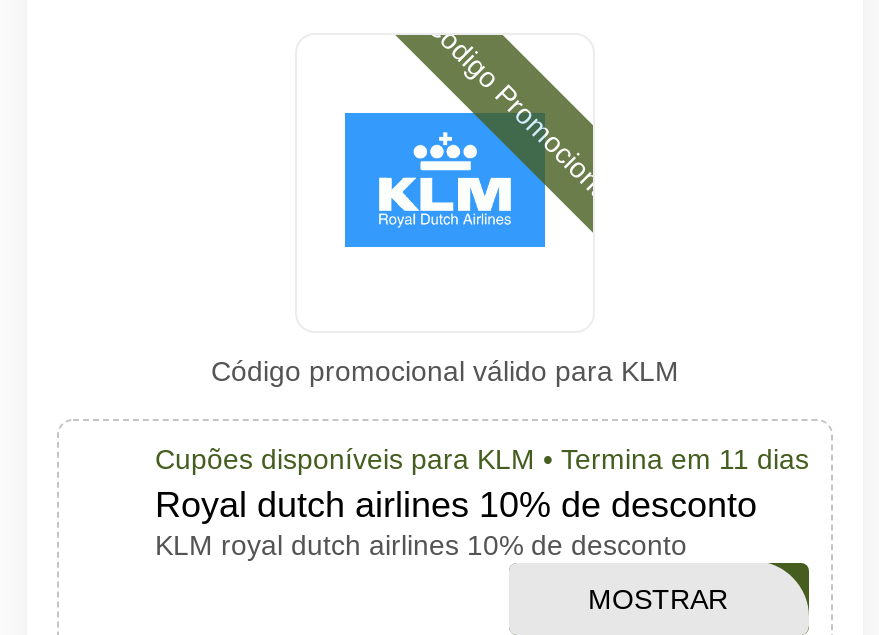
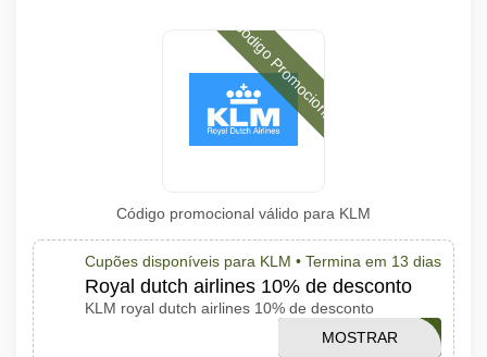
[155,443,809,475] Cupões disponíveis para KLM • Termina em 11 dias -> [85,253,441,270] Cupões disponíveis para KLM • Termina em 13 dias

